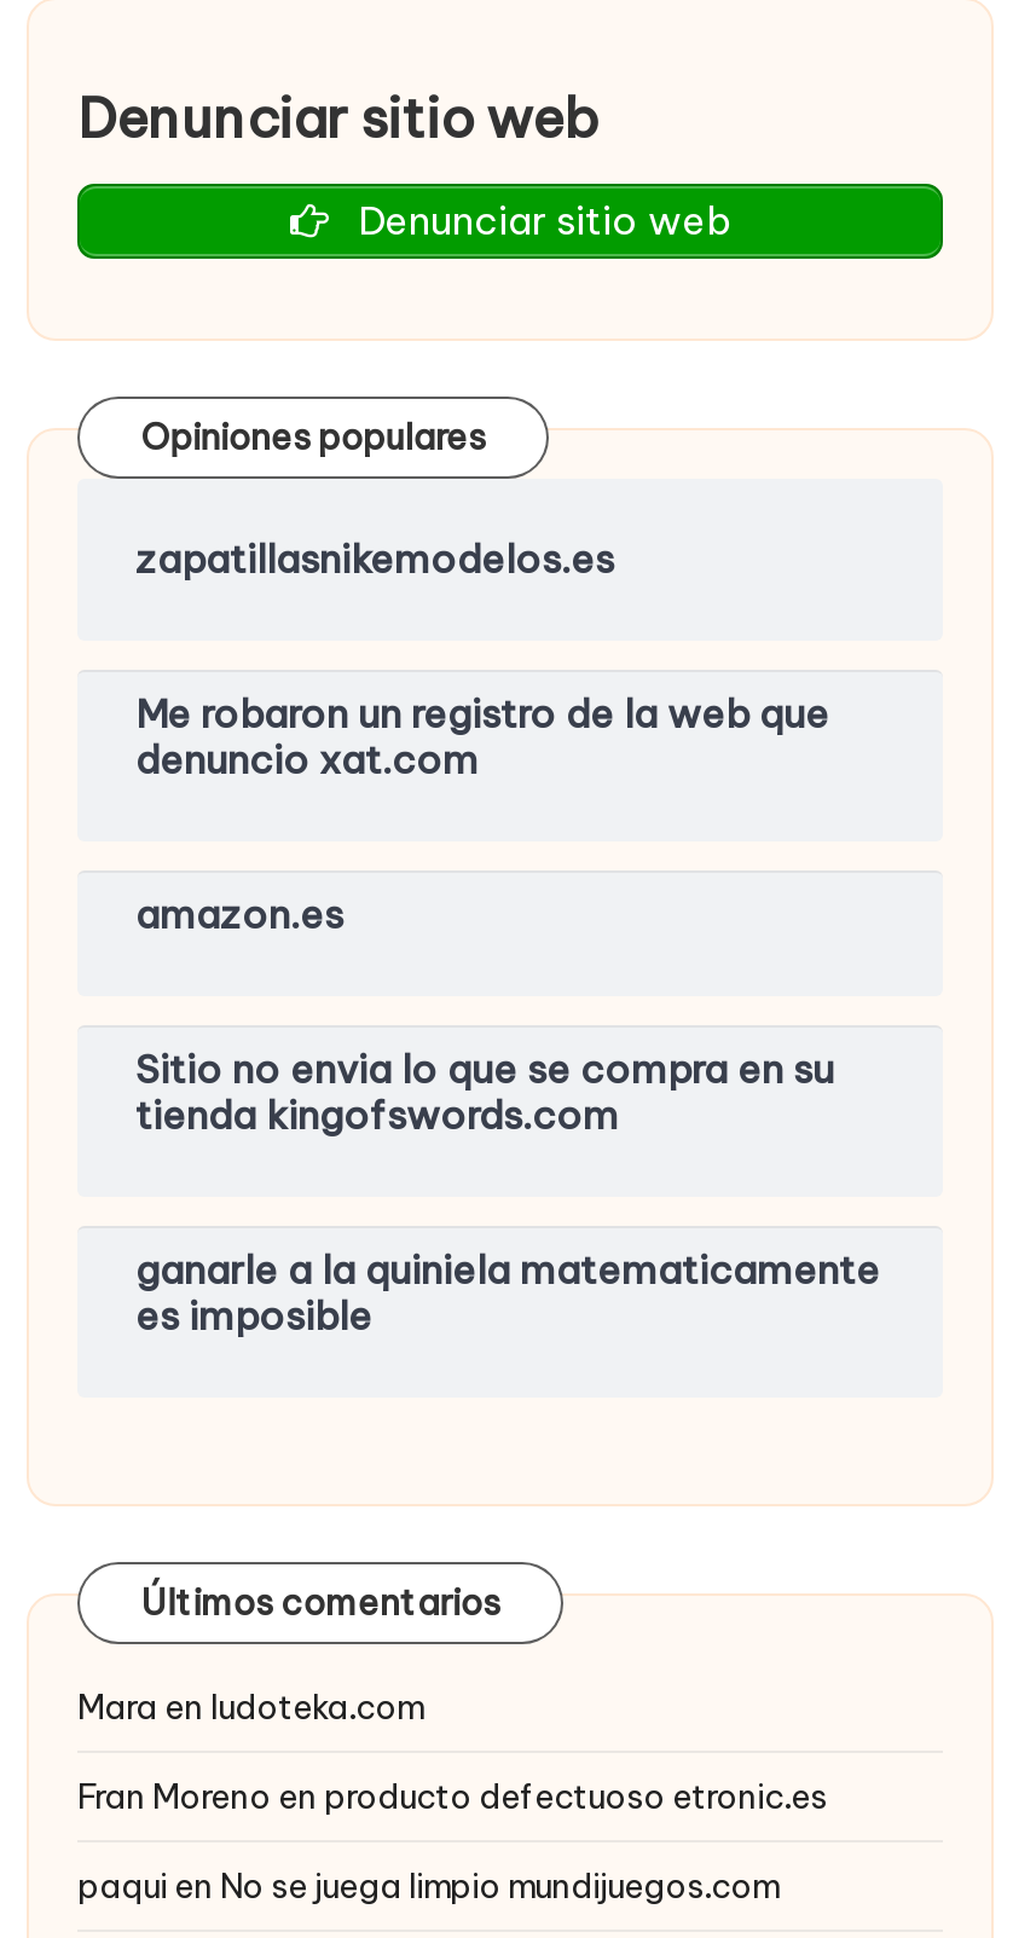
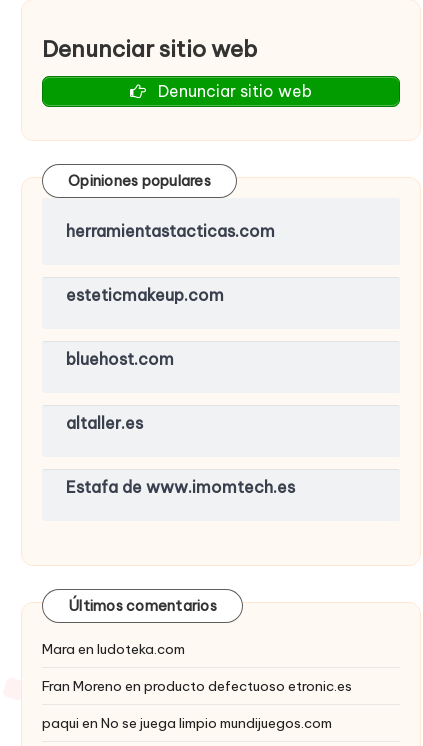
[135,535,614,584] zapatillasnikemodelos.es -> [66,221,275,241] herramientastacticas.com
[135,690,829,784] Me robaron un registro de la web que | denuncio xat.com -> [66,285,224,305] esteticmakeup.com
[135,891,343,939] amazon.es -> [66,349,174,369] bluehost.com
[135,1046,834,1140] Sitio no envia lo que se compra en su | tienda kingofswords.com -> [66,413,143,433] altaller.es
[135,1246,880,1341] ganarle a la quiniela matematicamente | es imposible -> [66,477,295,497] Estafa de www.imomtech.es

